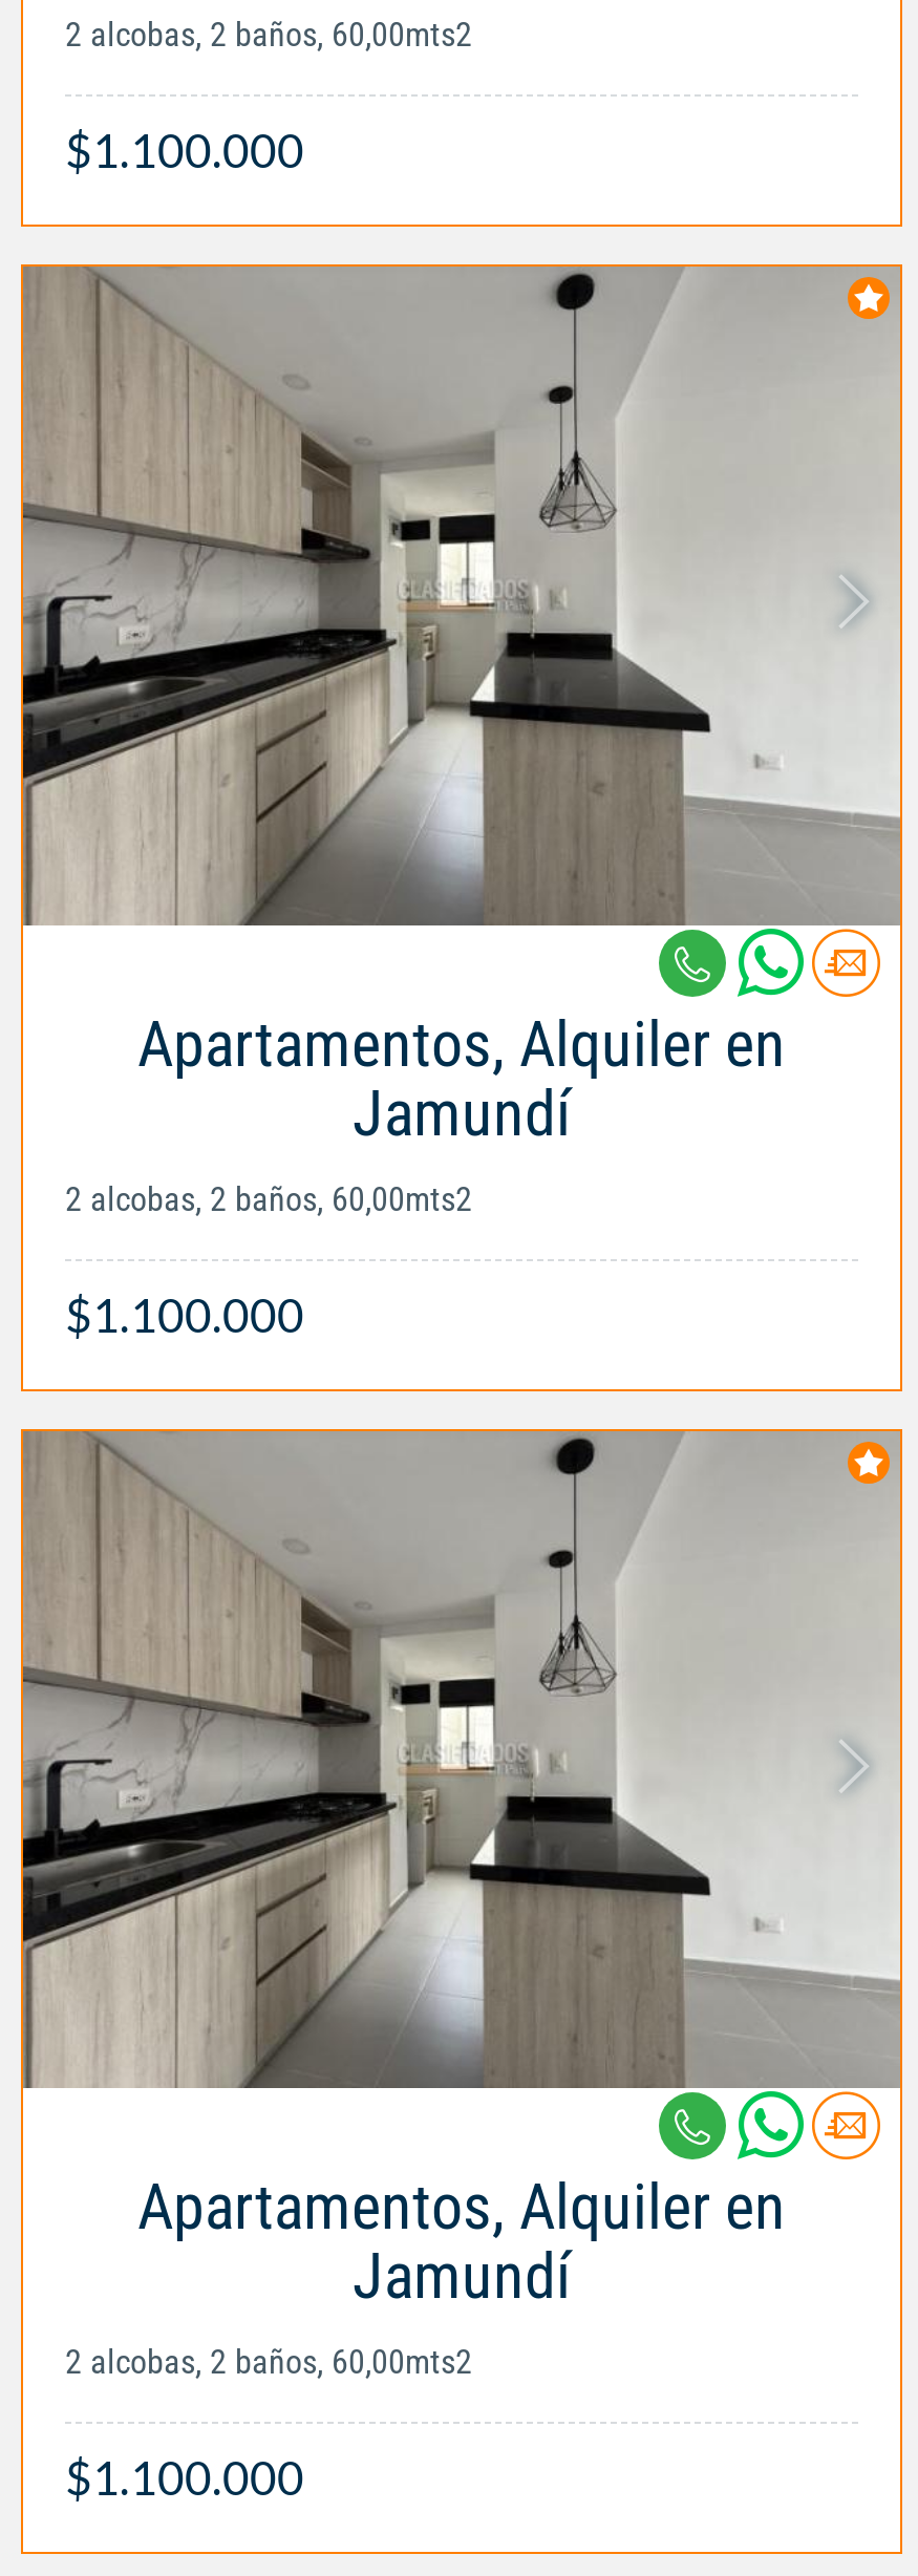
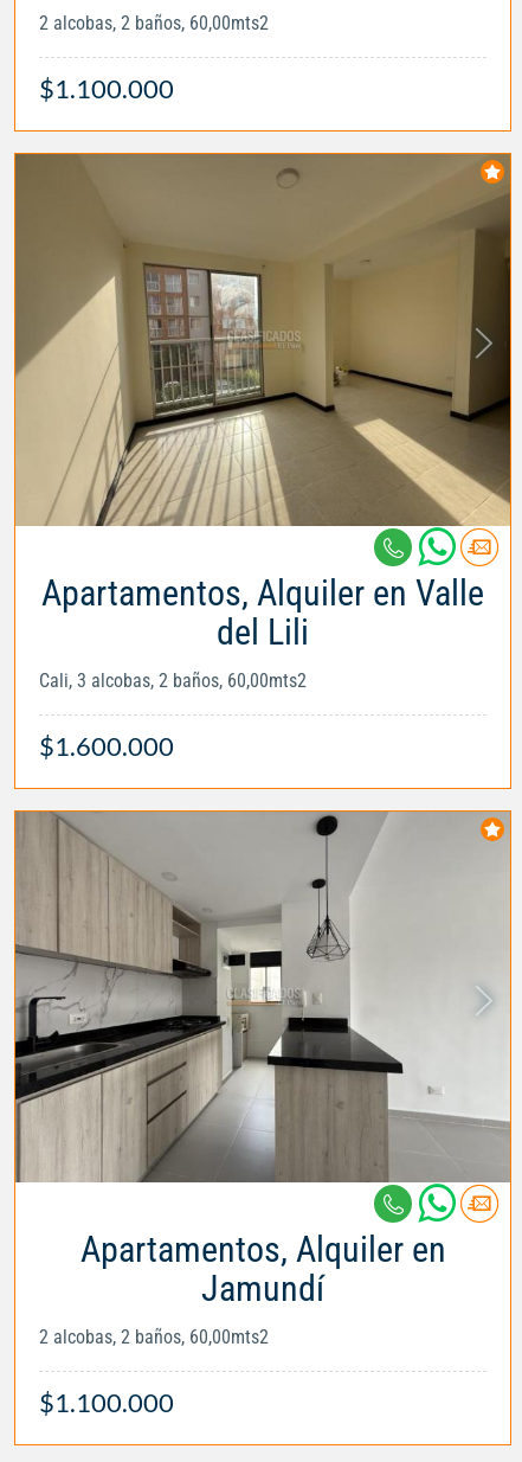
[21,267,902,1219] [image] | Apartamentos, Alquiler en | Jamundí | 2 alcobas, 2 baños, 60,00mts2 -> [14,154,511,692] [image] | Apartamentos, Alquiler en Valle | del Lili | Cali, 3 alcobas, 2 baños, 60,00mts2
[65,1286,304,1343] $1.100.000 -> [39,730,174,762] $1.600.000

